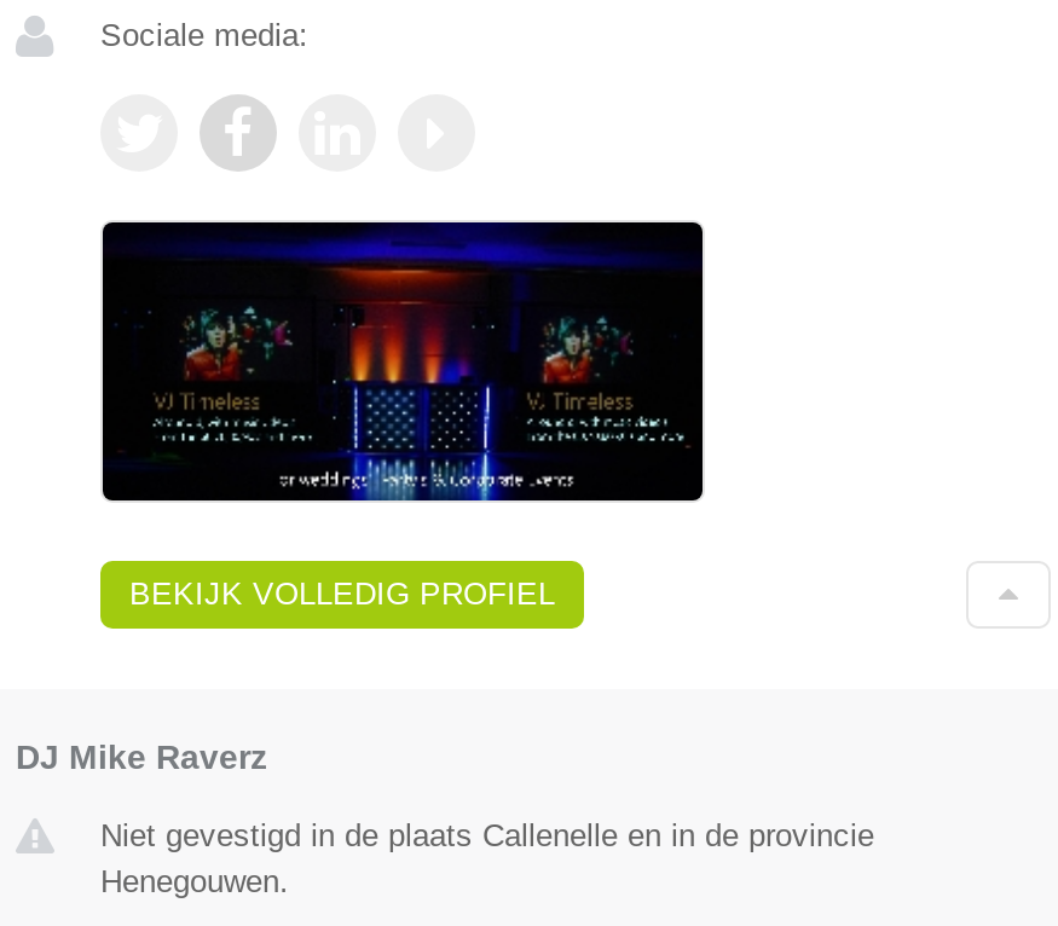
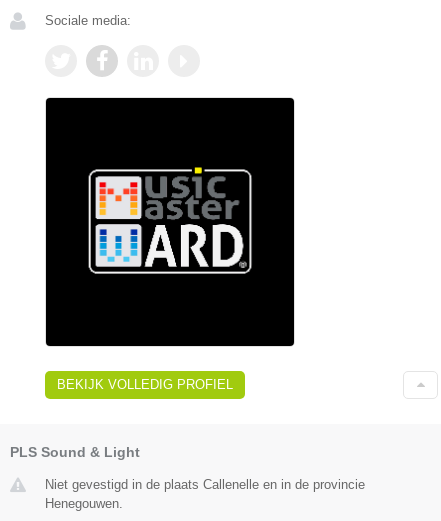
[112,219,693,504] [image] -> [45,97,295,347] [image]
[16,739,267,777] DJ Mike Raverz -> [10,444,140,460] PLS Sound & Light

